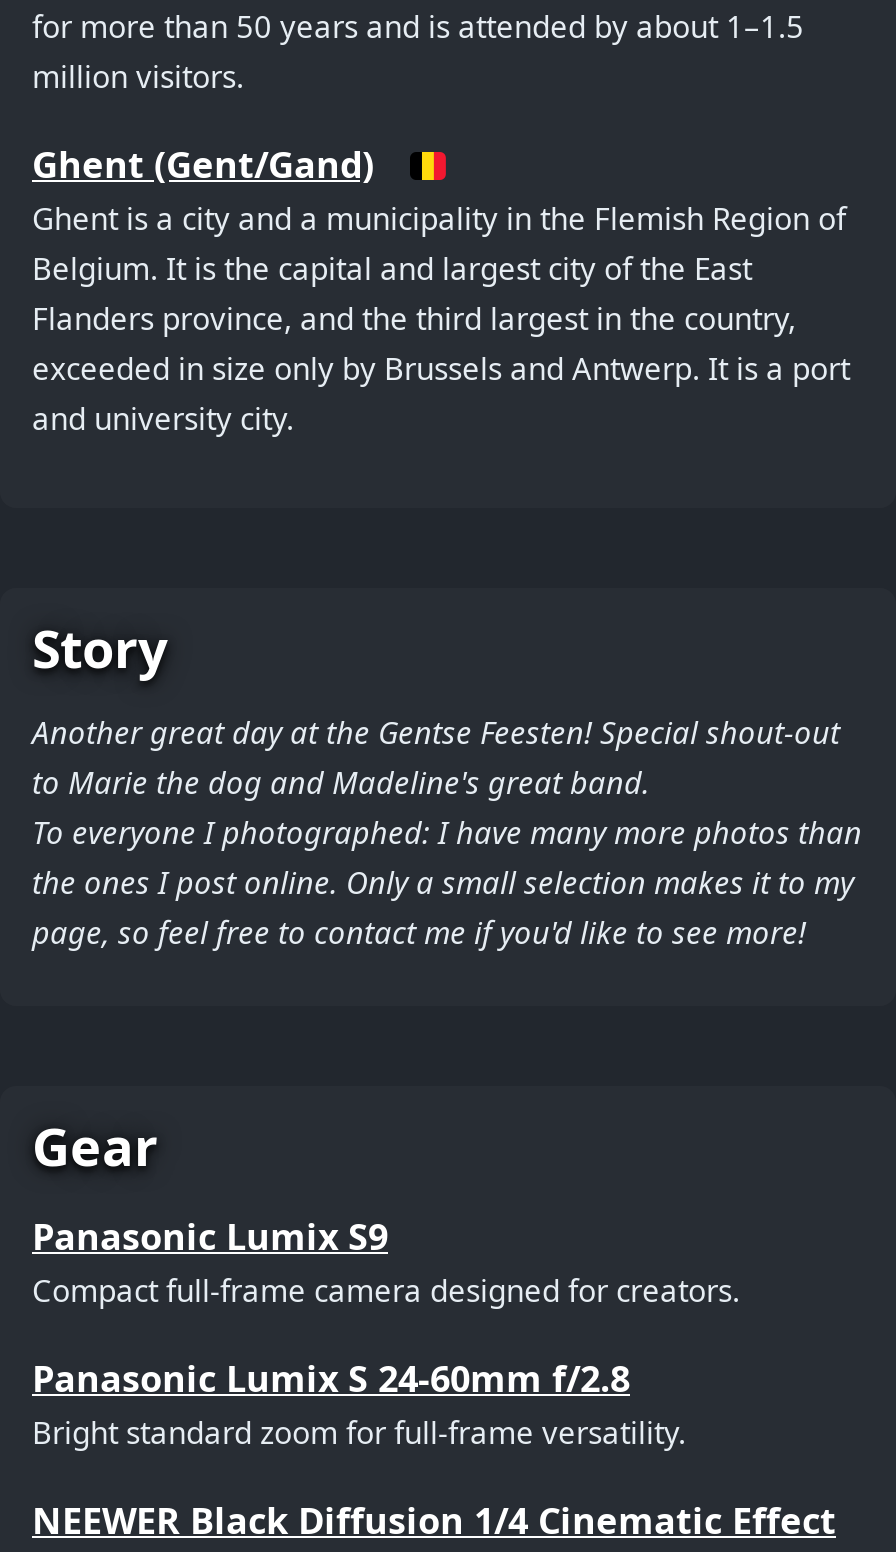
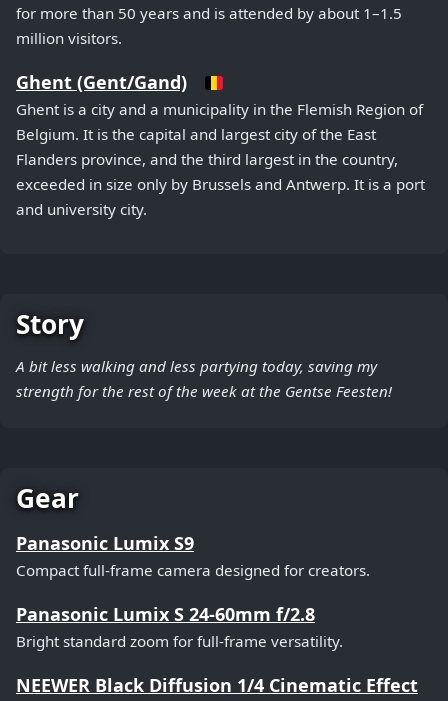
[32,712,862,952] Another great day at the Gentse Feesten! Special shout-out | to Marie the dog and Madeline's great band. | To everyone I photographed: I have many more photos than | the ones I post online. Only a small selection makes it to my | page, so feel free to contact me if you'd like to see more! -> [16,356,392,401] A bit less walking and less partying today, saving my | strength for the rest of the week at the Gentse Feesten!

